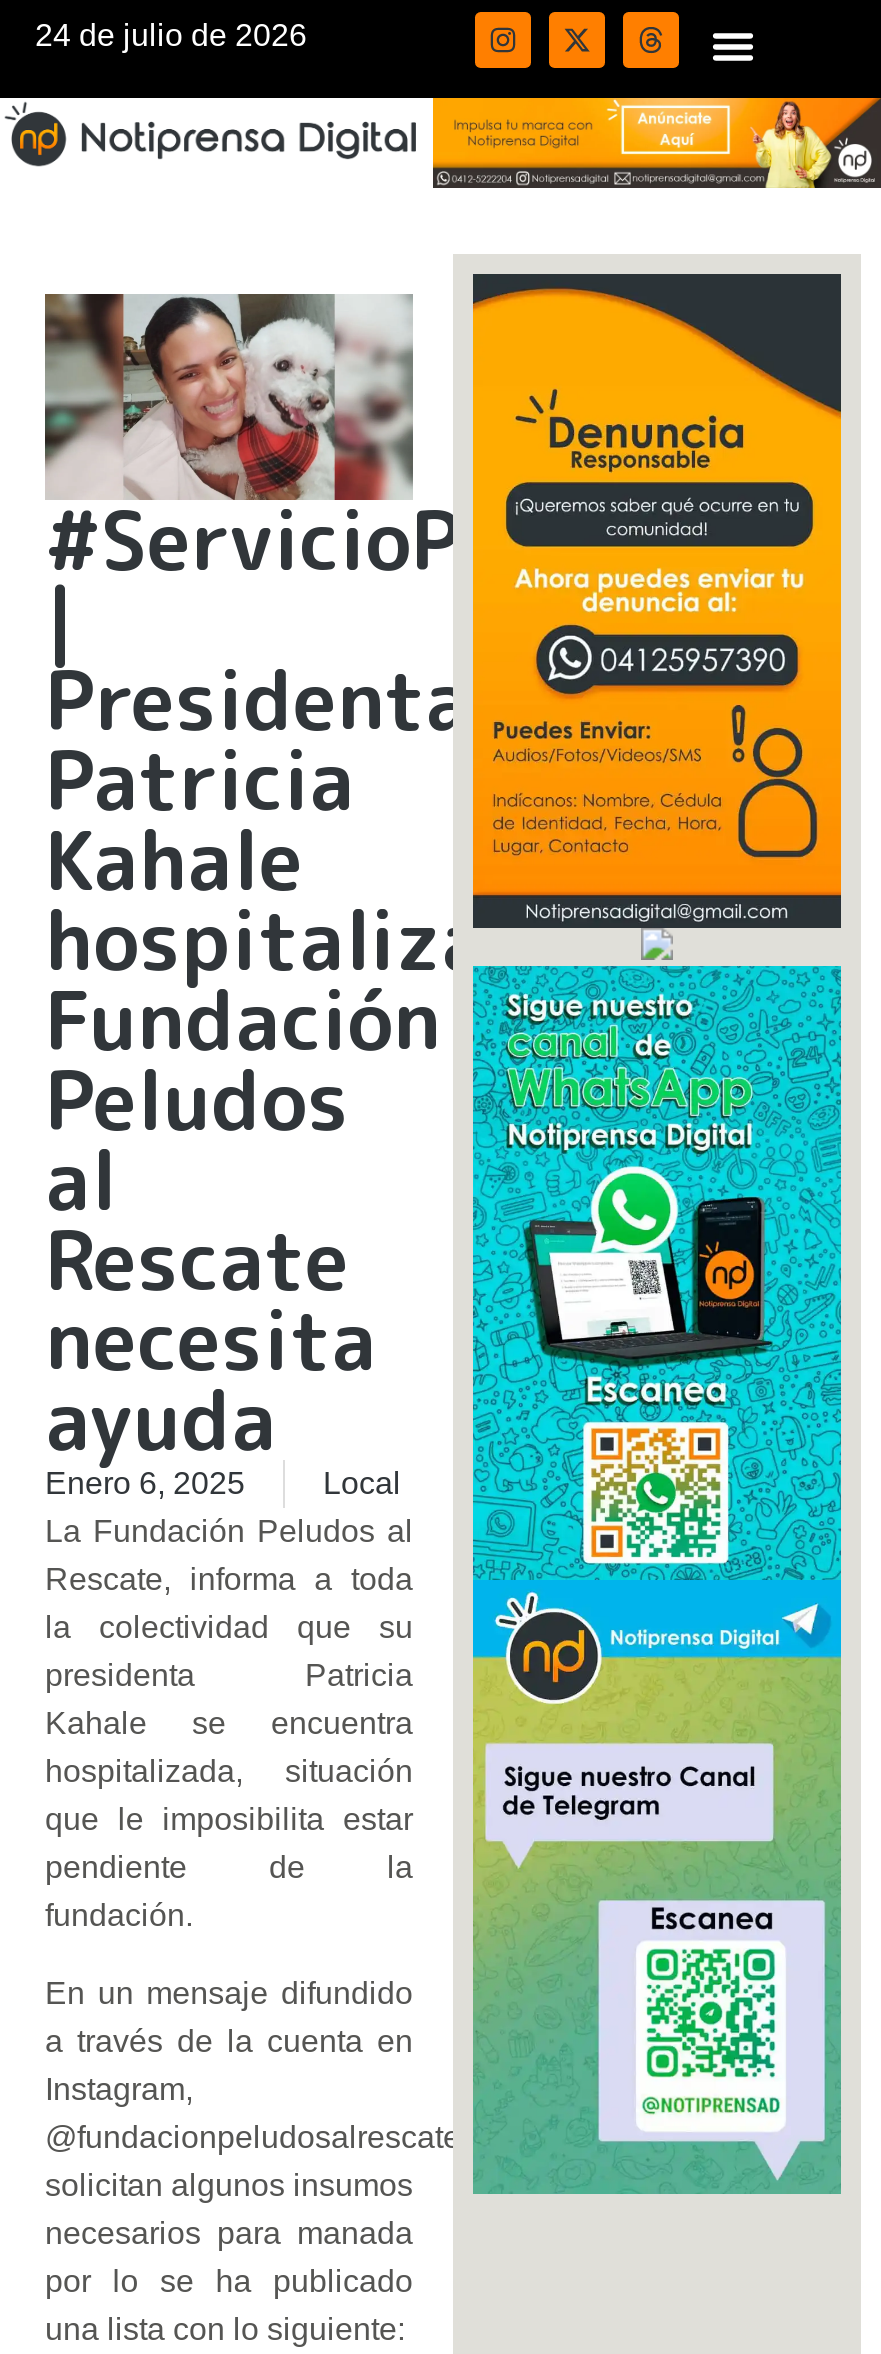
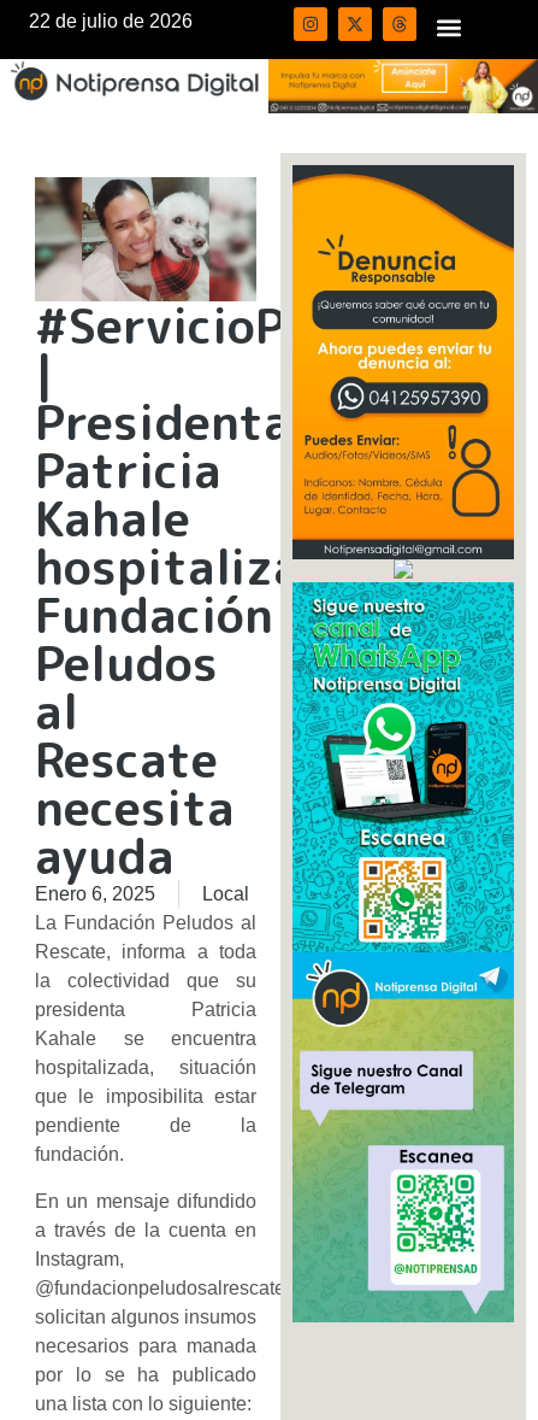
[35,18,307,52] 24 de julio de 2026 -> [29,11,193,31] 22 de julio de 2026

